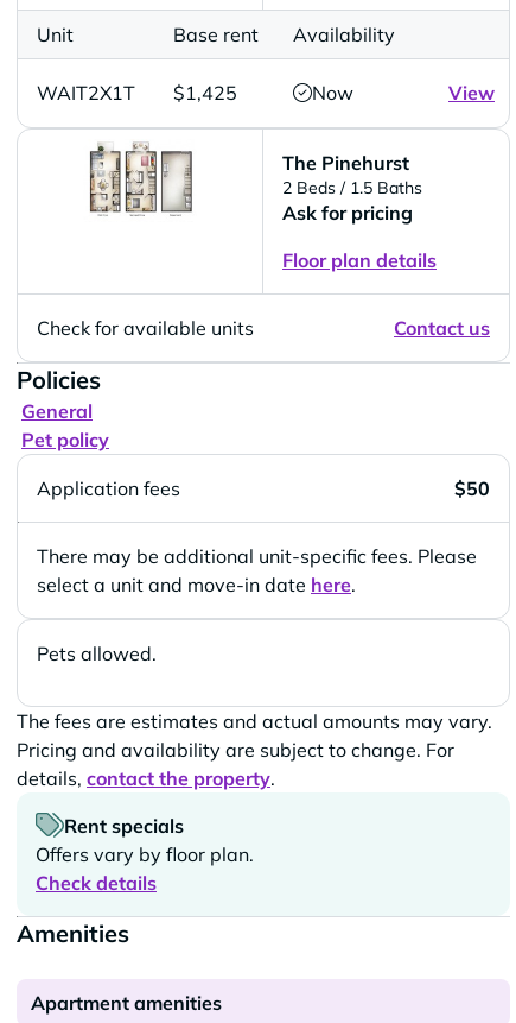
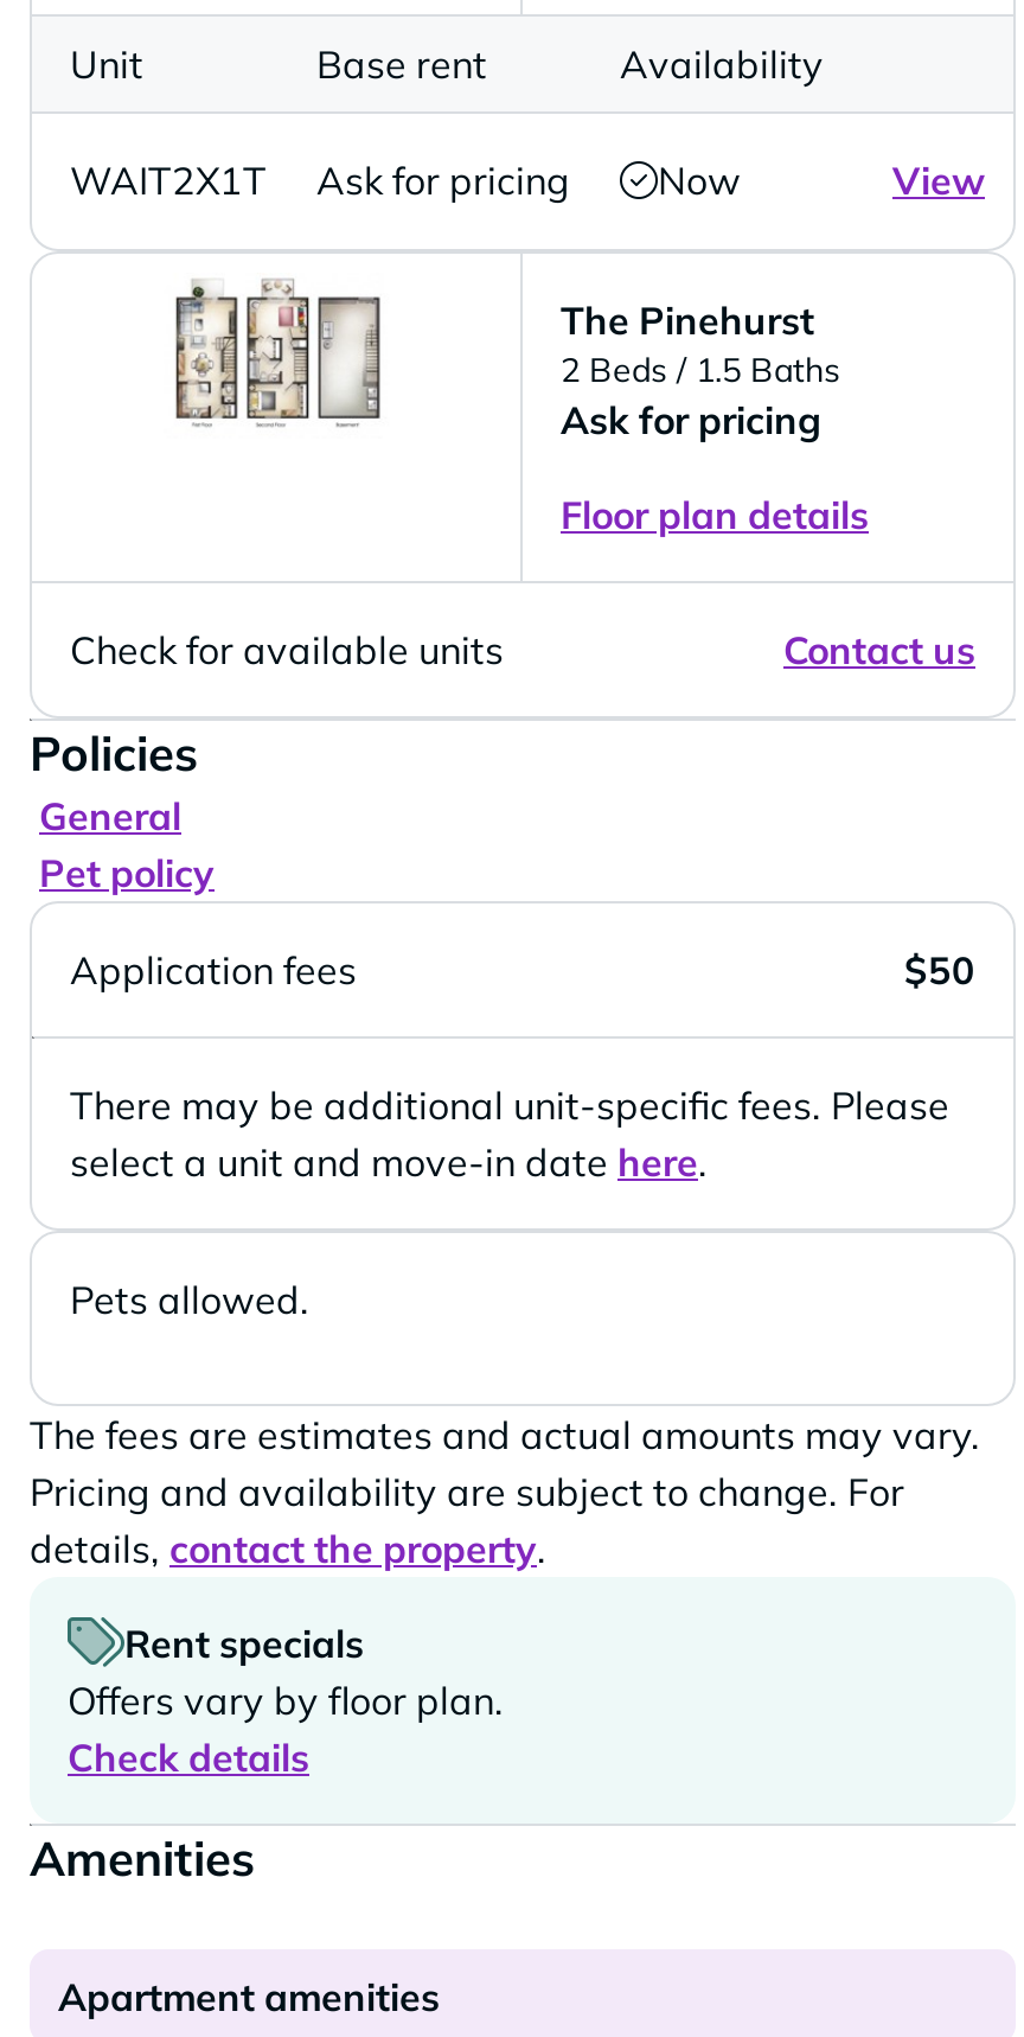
[173,81,237,105] $1,425 -> [316,157,570,204] Ask for pricing

